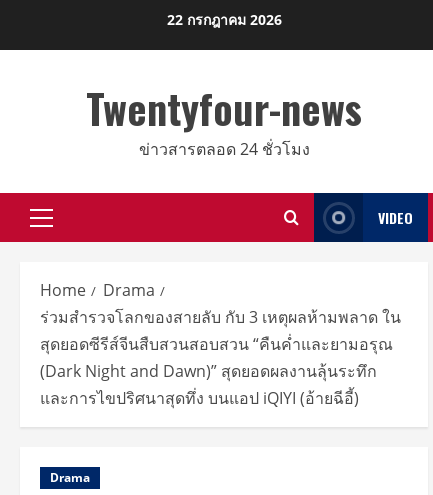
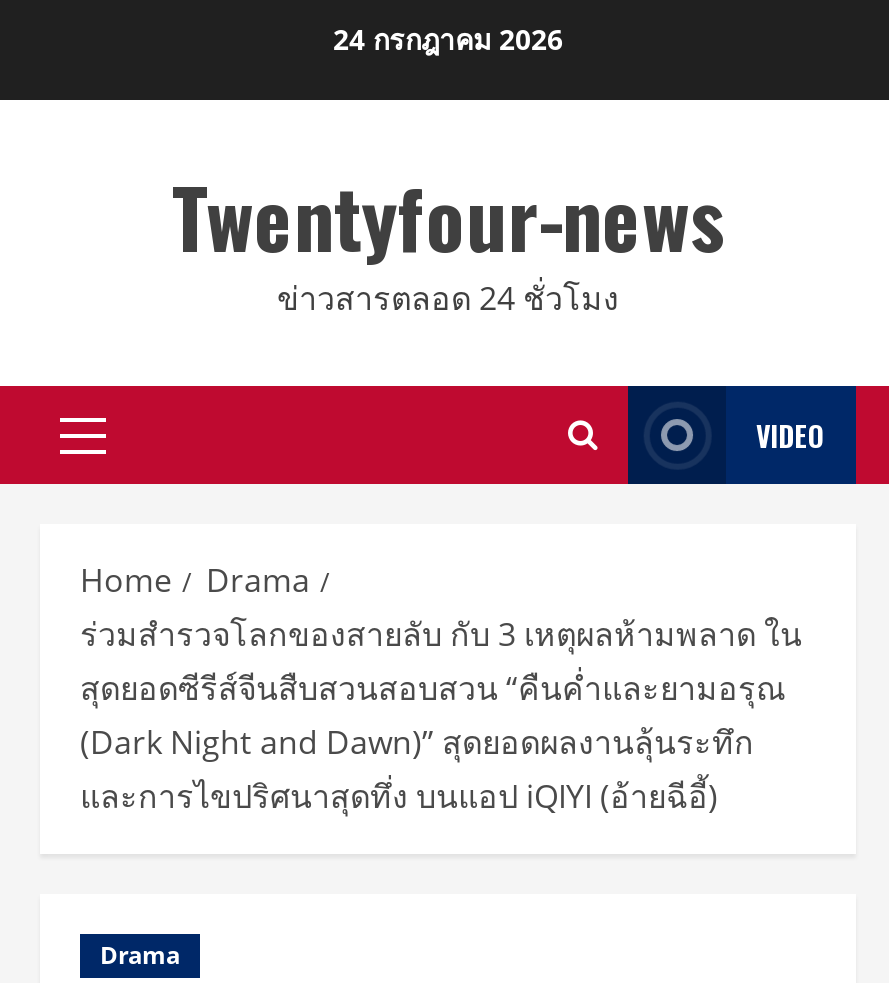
[166,10,281,29] 22 กรกฎาคม 2026 -> [333,20,563,58] 24 กรกฎาคม 2026

